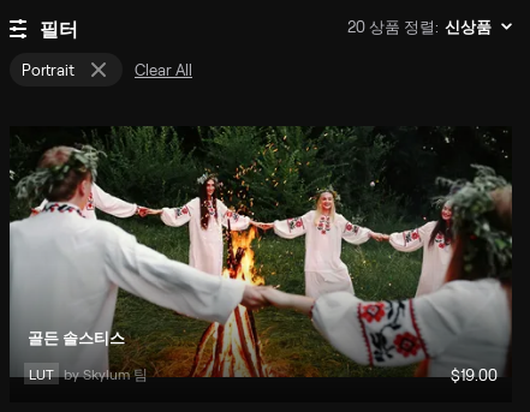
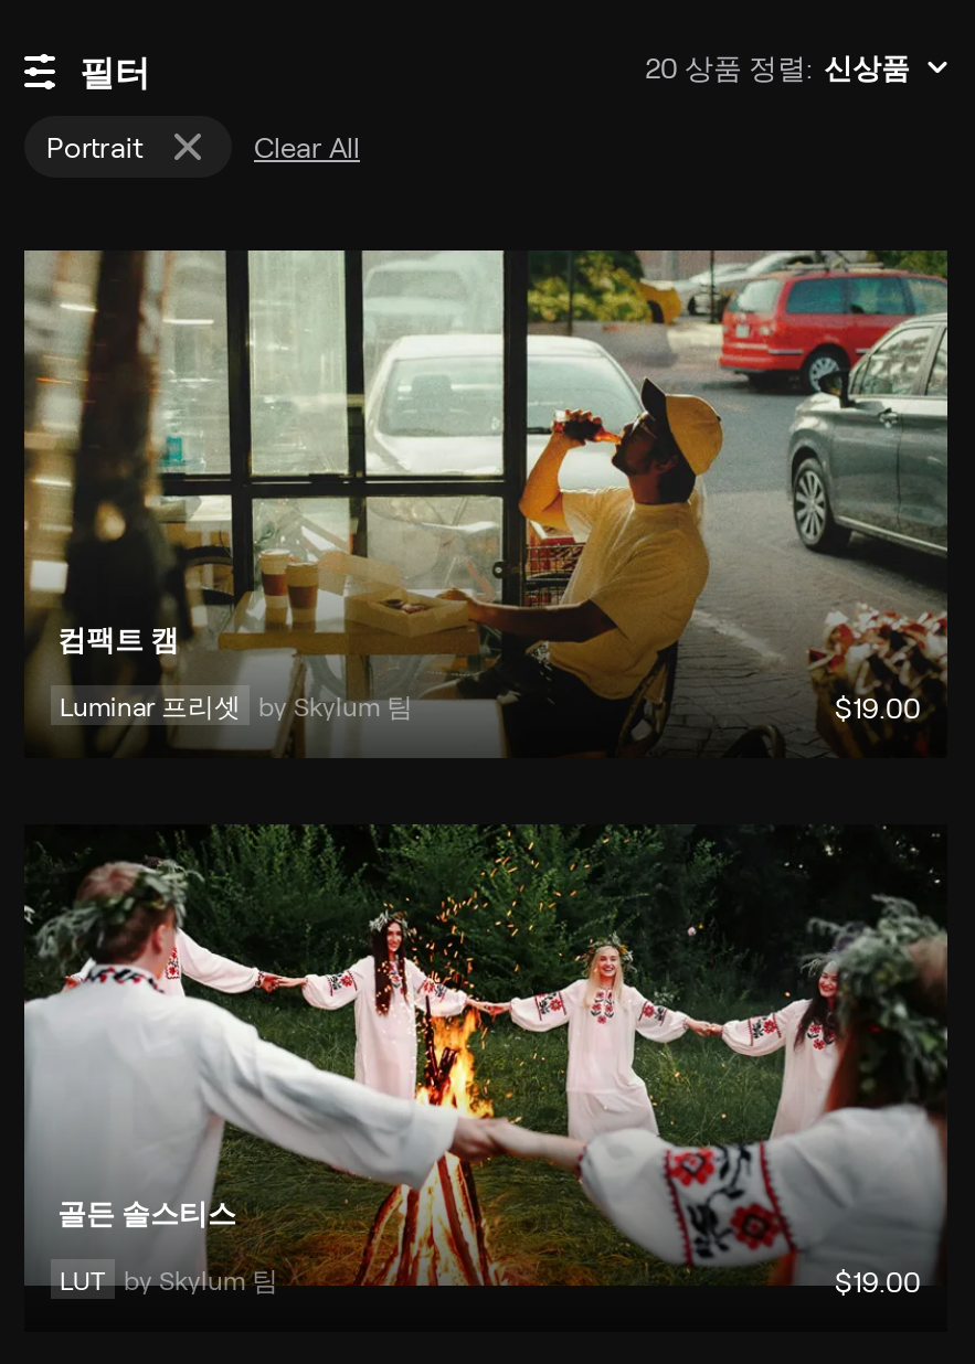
none -> [22,248,950,758] [image] | 컴팩트 캠 | Luminar 프리셋 by Skylum 팀 | $19.00

